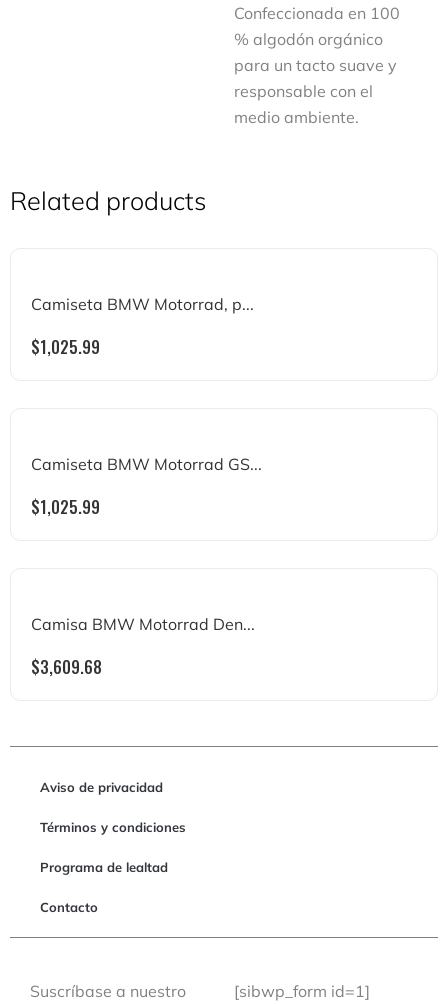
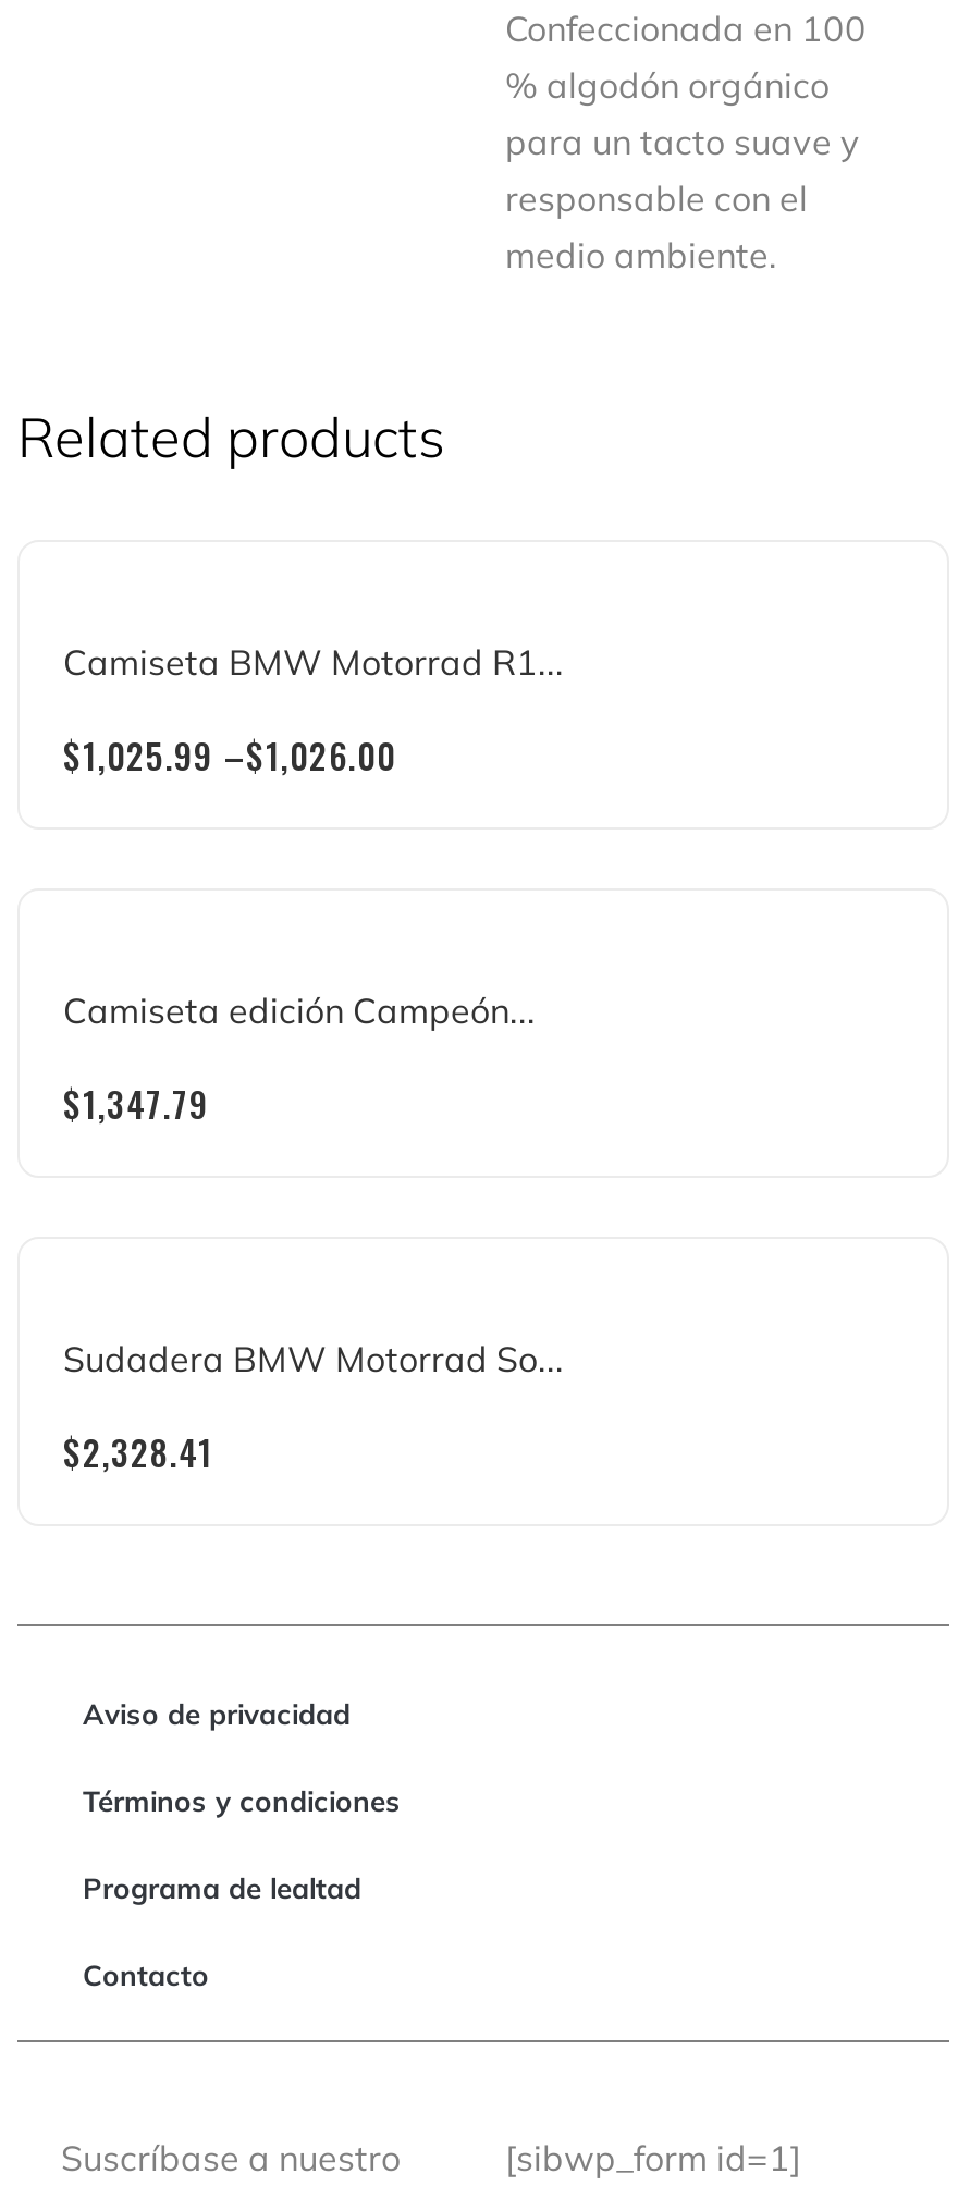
[31,294,254,314] Camiseta BMW Motorrad, p... -> [63,640,564,684] Camiseta BMW Motorrad R1...
[31,335,100,359] $1,025.99 -> [63,729,396,782] $1,025.99 –$1,026.00
[31,454,262,474] Camiseta BMW Motorrad GS... -> [63,988,536,1032] Camiseta edición Campeón...
[31,495,100,519] $1,025.99 -> [63,1078,209,1130] $1,347.79
[31,614,255,634] Camisa BMW Motorrad Den... -> [63,1337,564,1380] Sudadera BMW Motorrad So...
[31,655,102,679] $3,609.68 -> [63,1426,213,1478] $2,328.41

